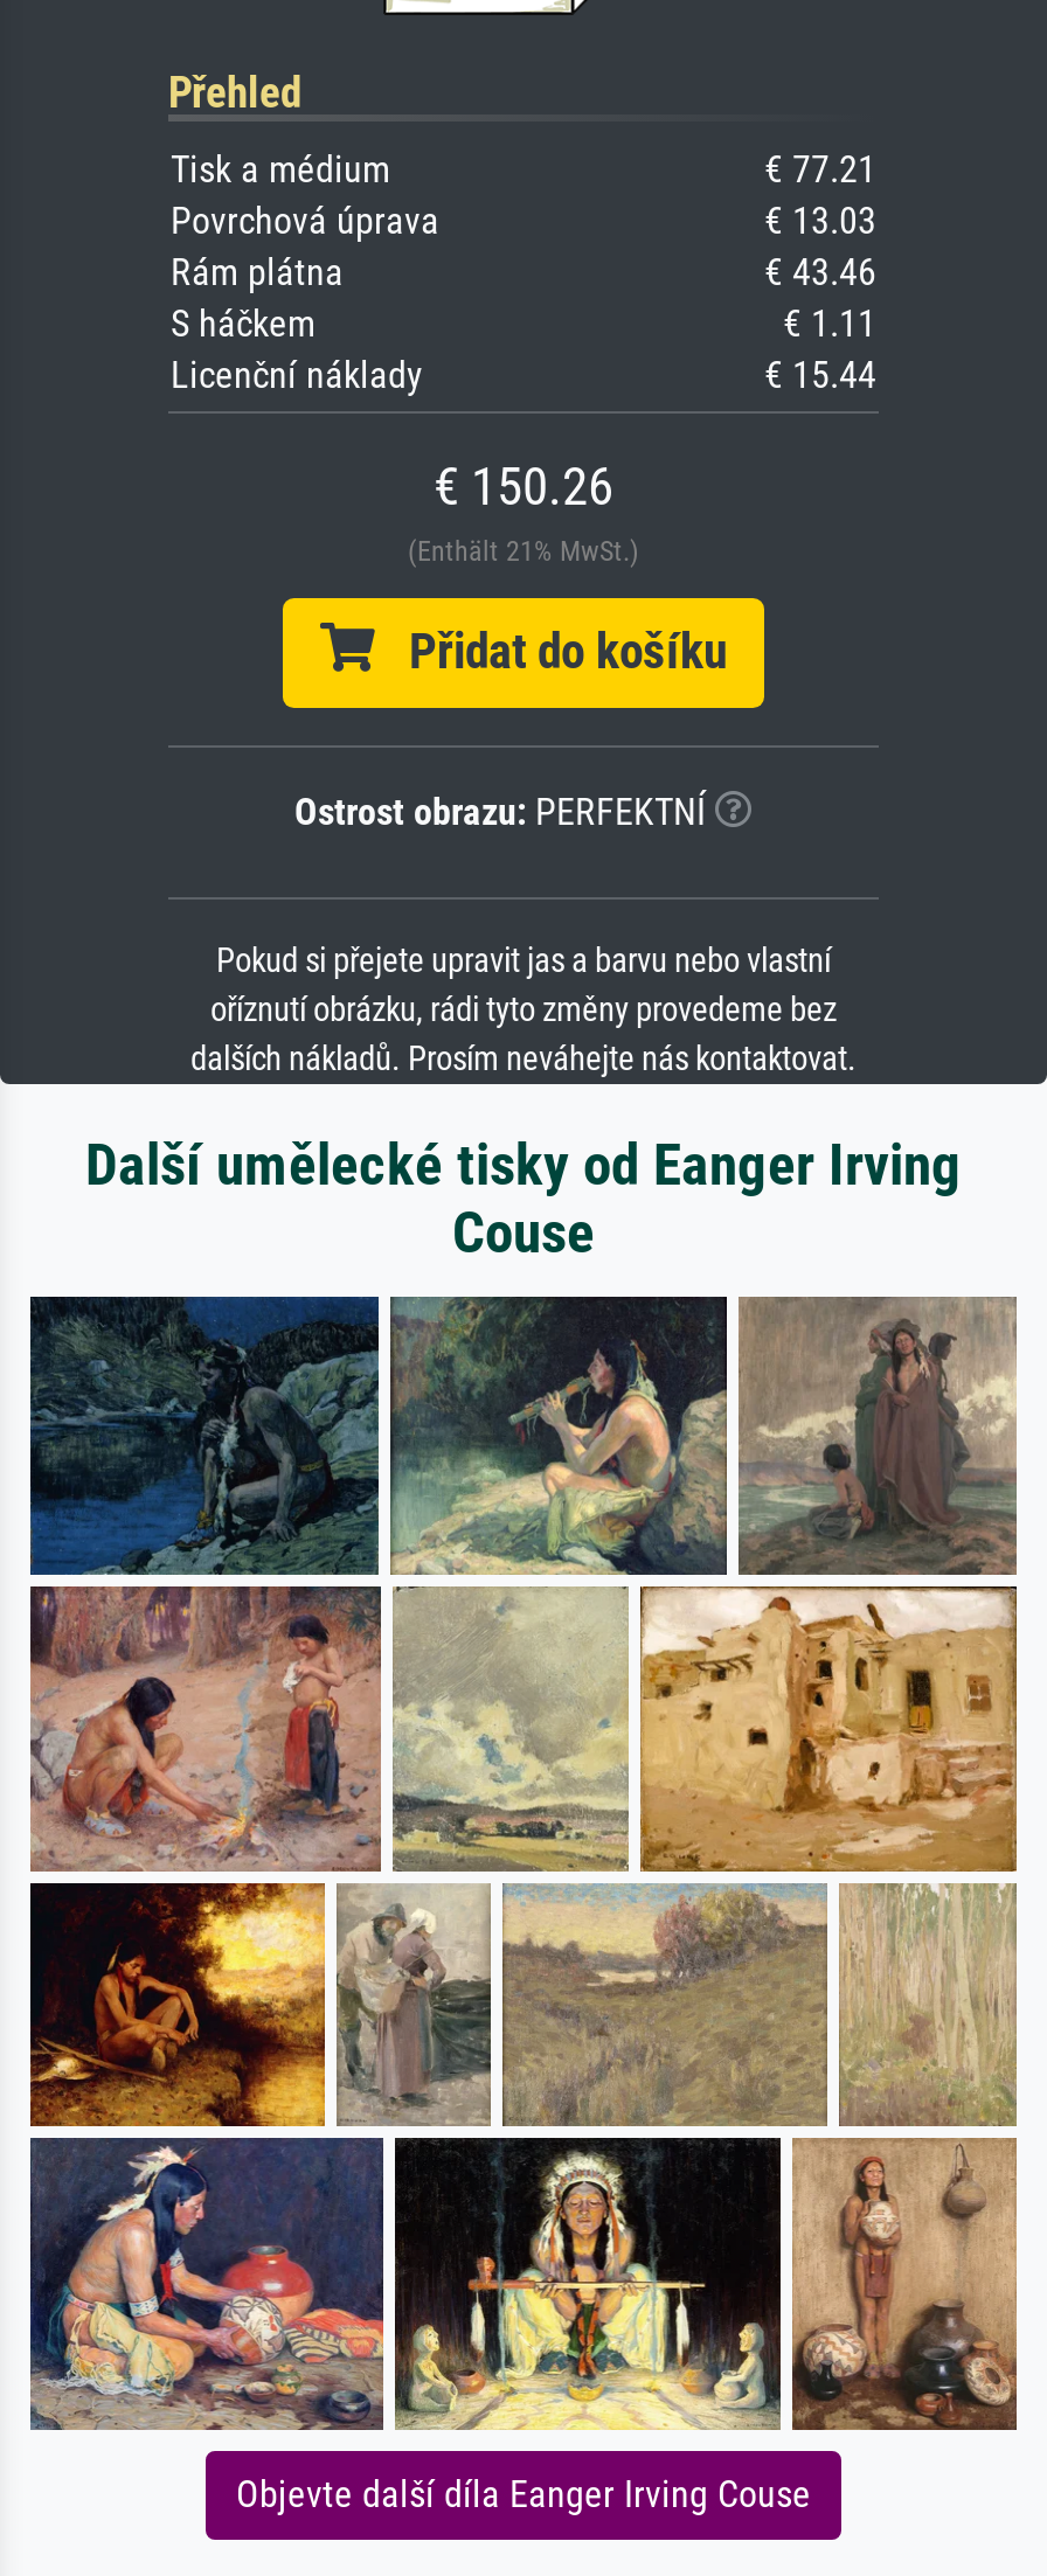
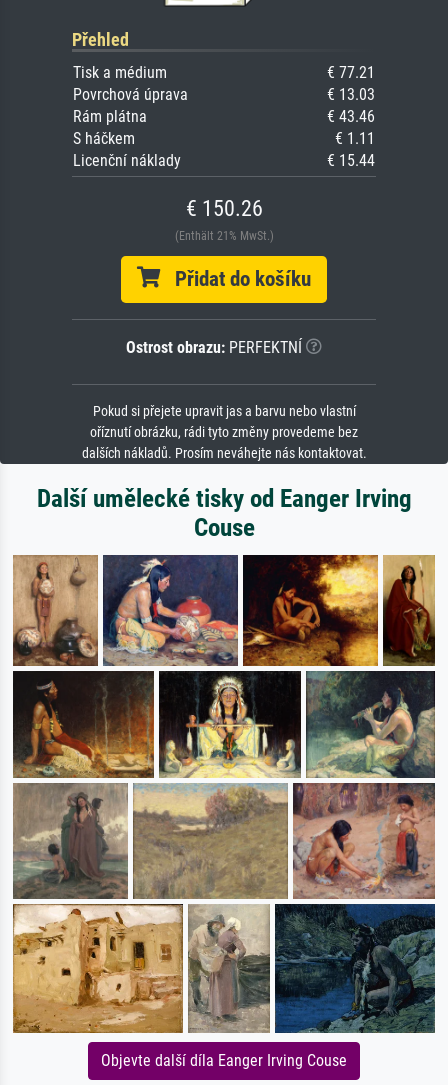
[28,1294,1019,2430] [image] -> [12,554,436,1034] [image]

